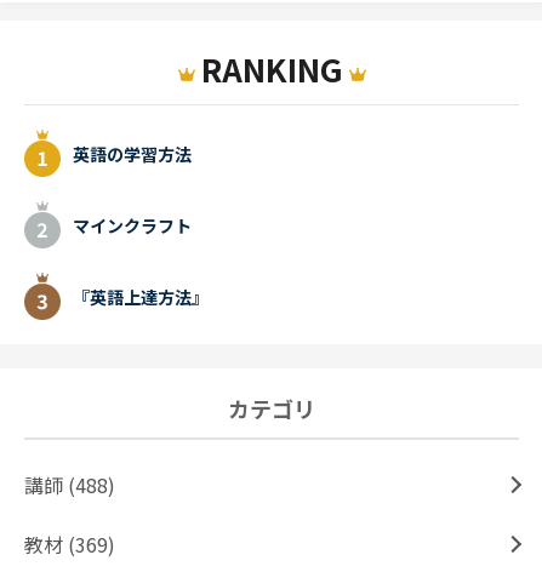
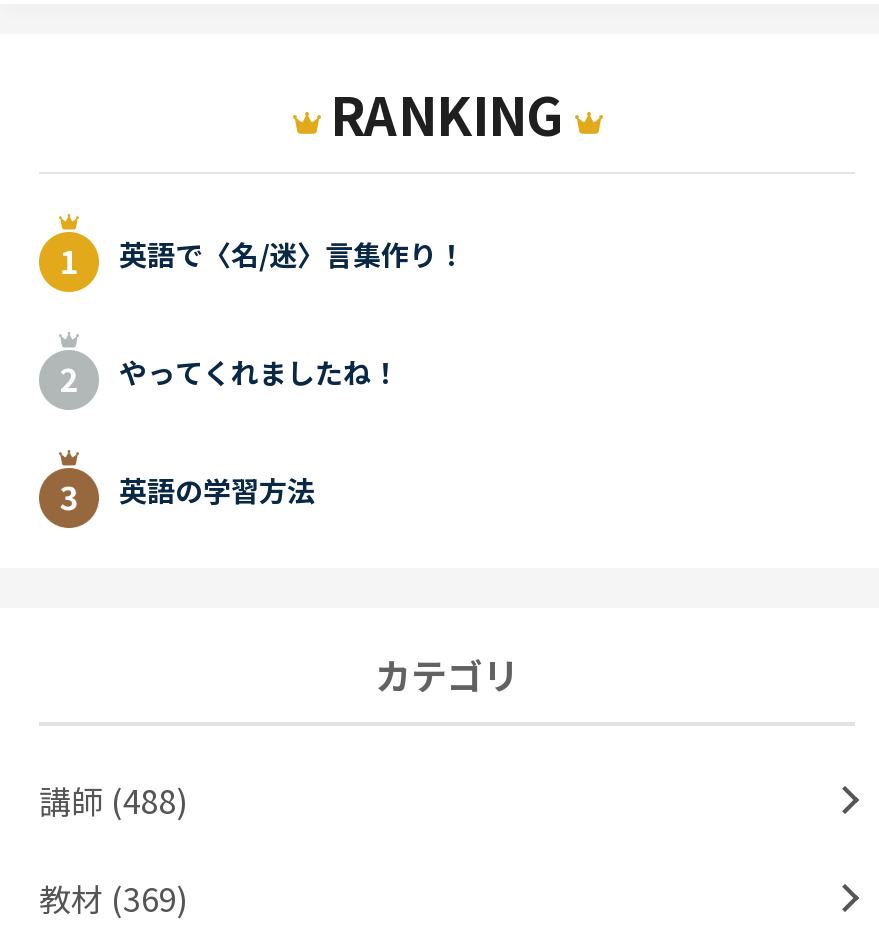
none -> [119,234,465,392] 英語で〈名/迷〉言集作り！ | やってくれましたね！
moved [73,142,192,166] -> [119,470,315,510]: 英語の学習方法
[73,213,209,309] マインクラフト | 『英語上達方法』 -> none

